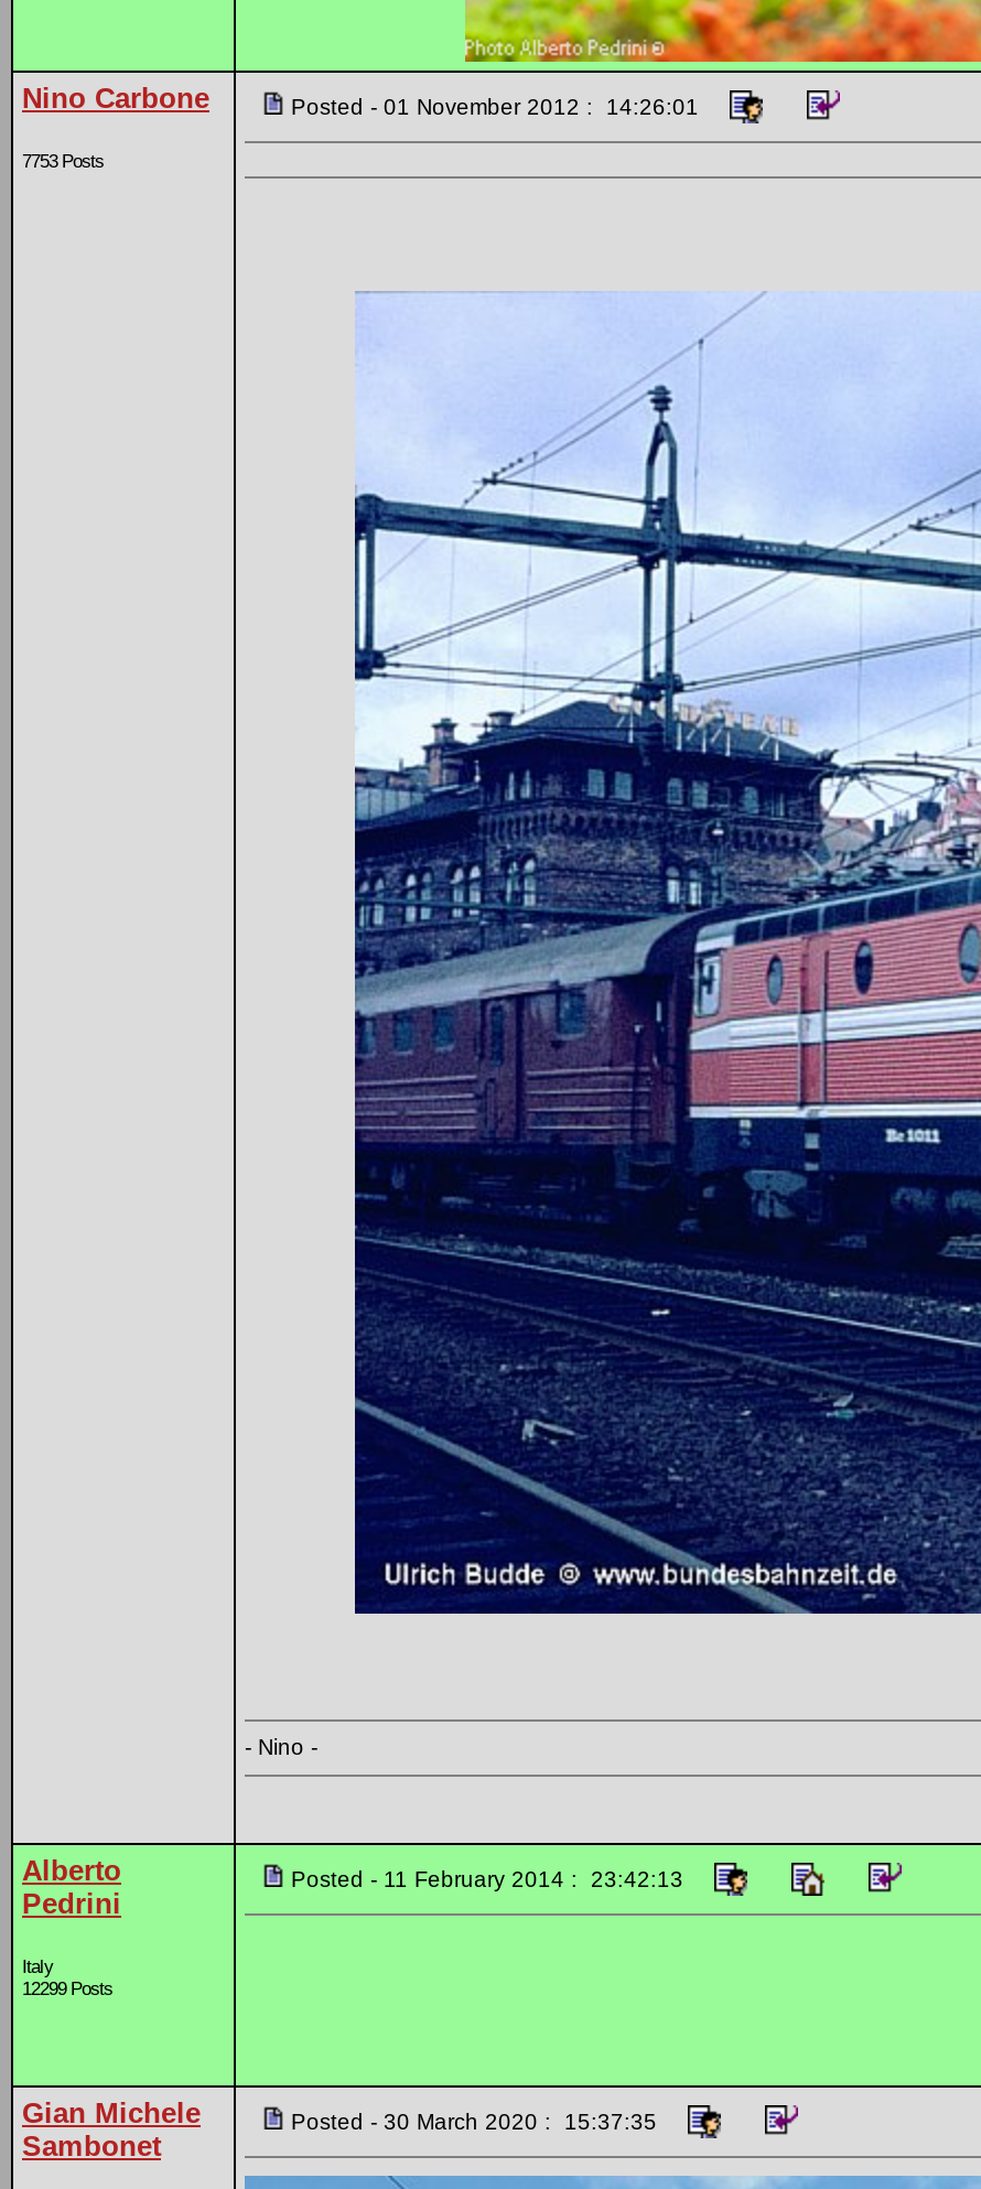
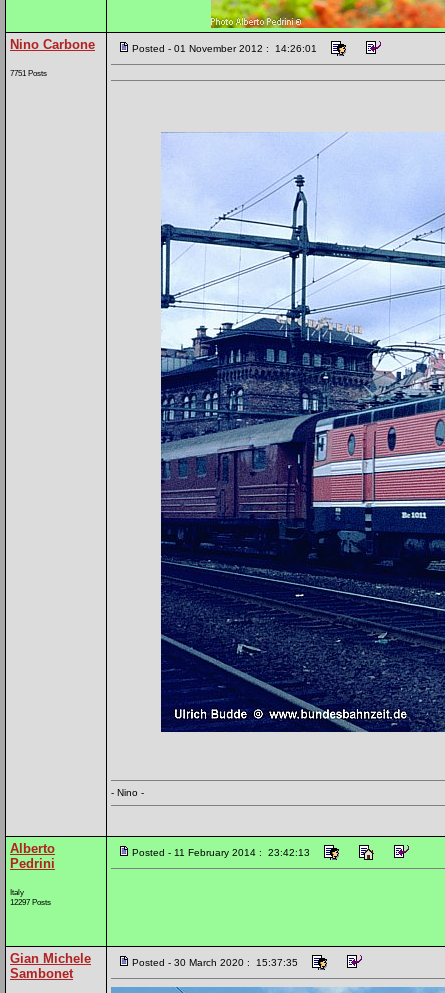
[22,150,104,172] 7753 Posts -> [10,68,47,78] 7751 Posts
[22,1977,112,1999] 12299 Posts -> [10,897,51,907] 12297 Posts

